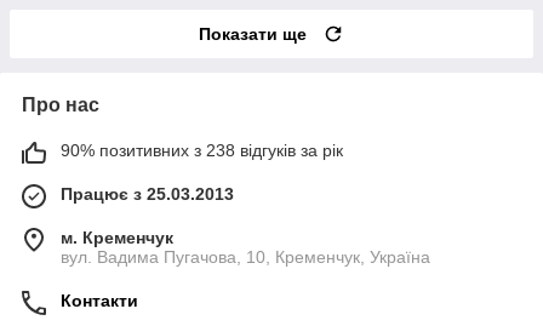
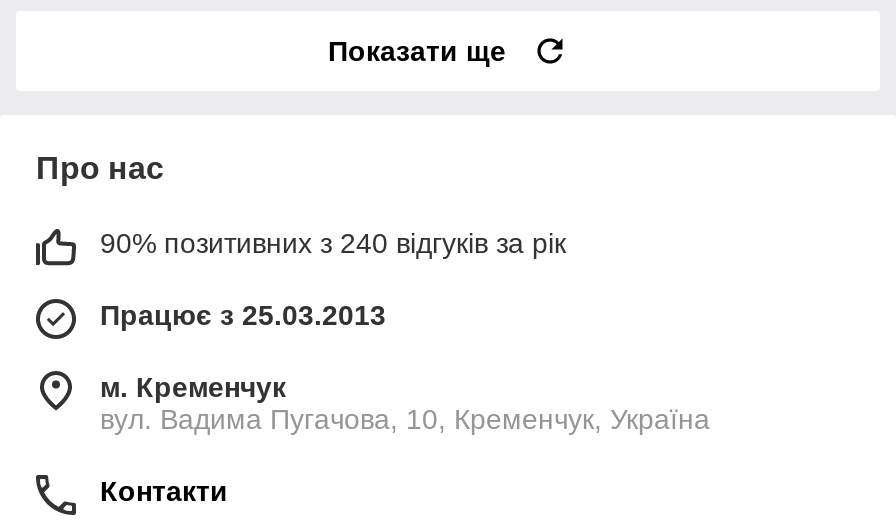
[61,141,343,160] 90% позитивних з 238 відгуків за рік -> [100,228,566,260] 90% позитивних з 240 відгуків за рік

